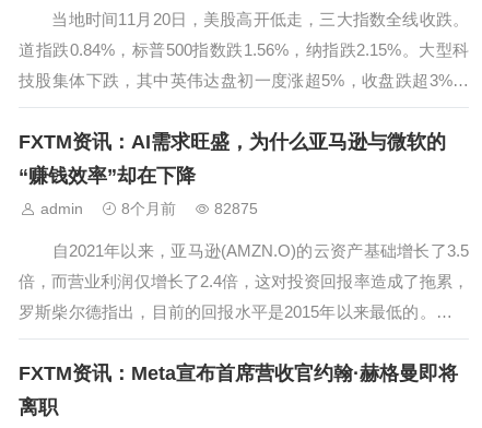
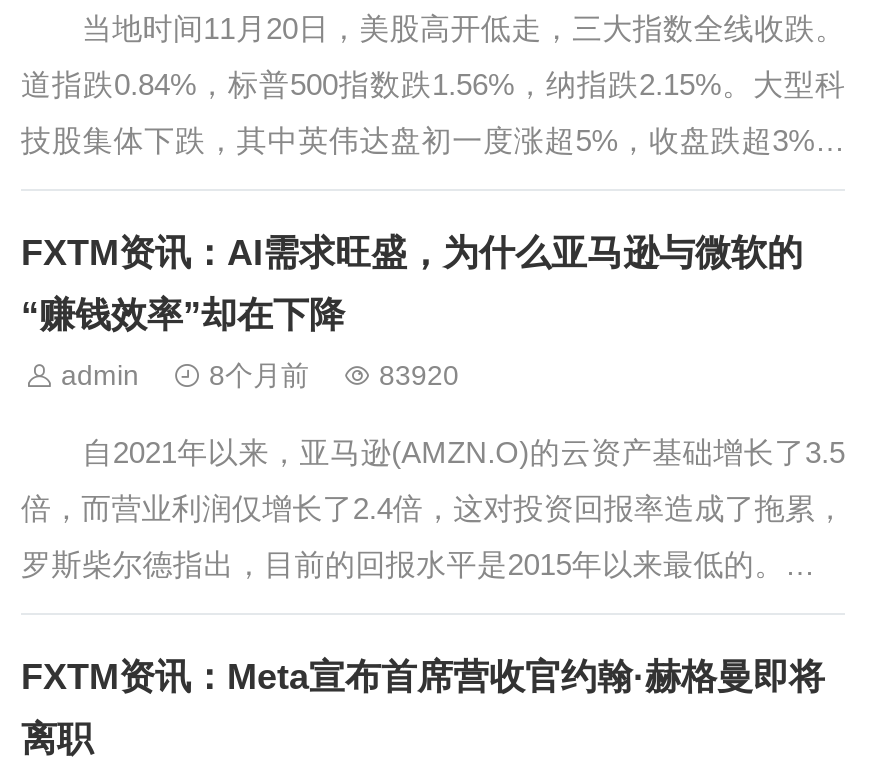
[214,200,258,217] 82875 -> [379,359,459,391] 83920

